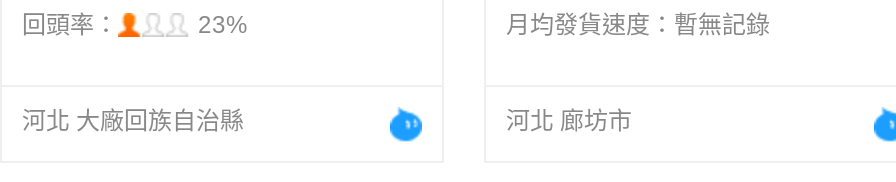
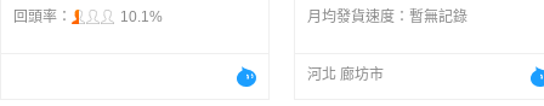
[22,11,248,135] 23% | 河北 大廠回族自治縣 -> [120,8,163,25] 10.1%

